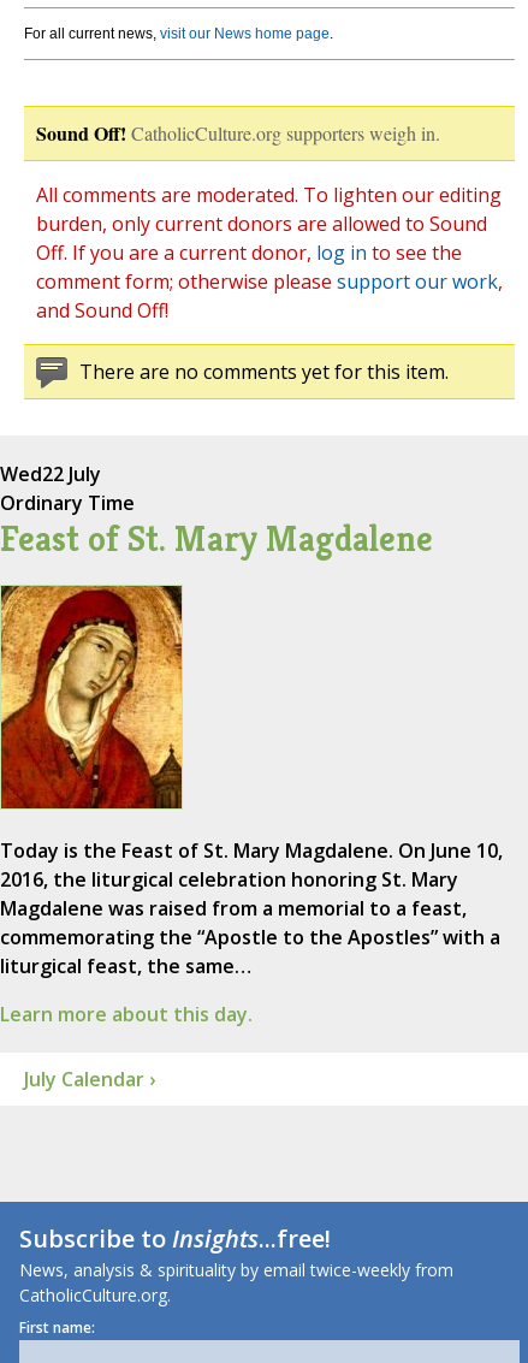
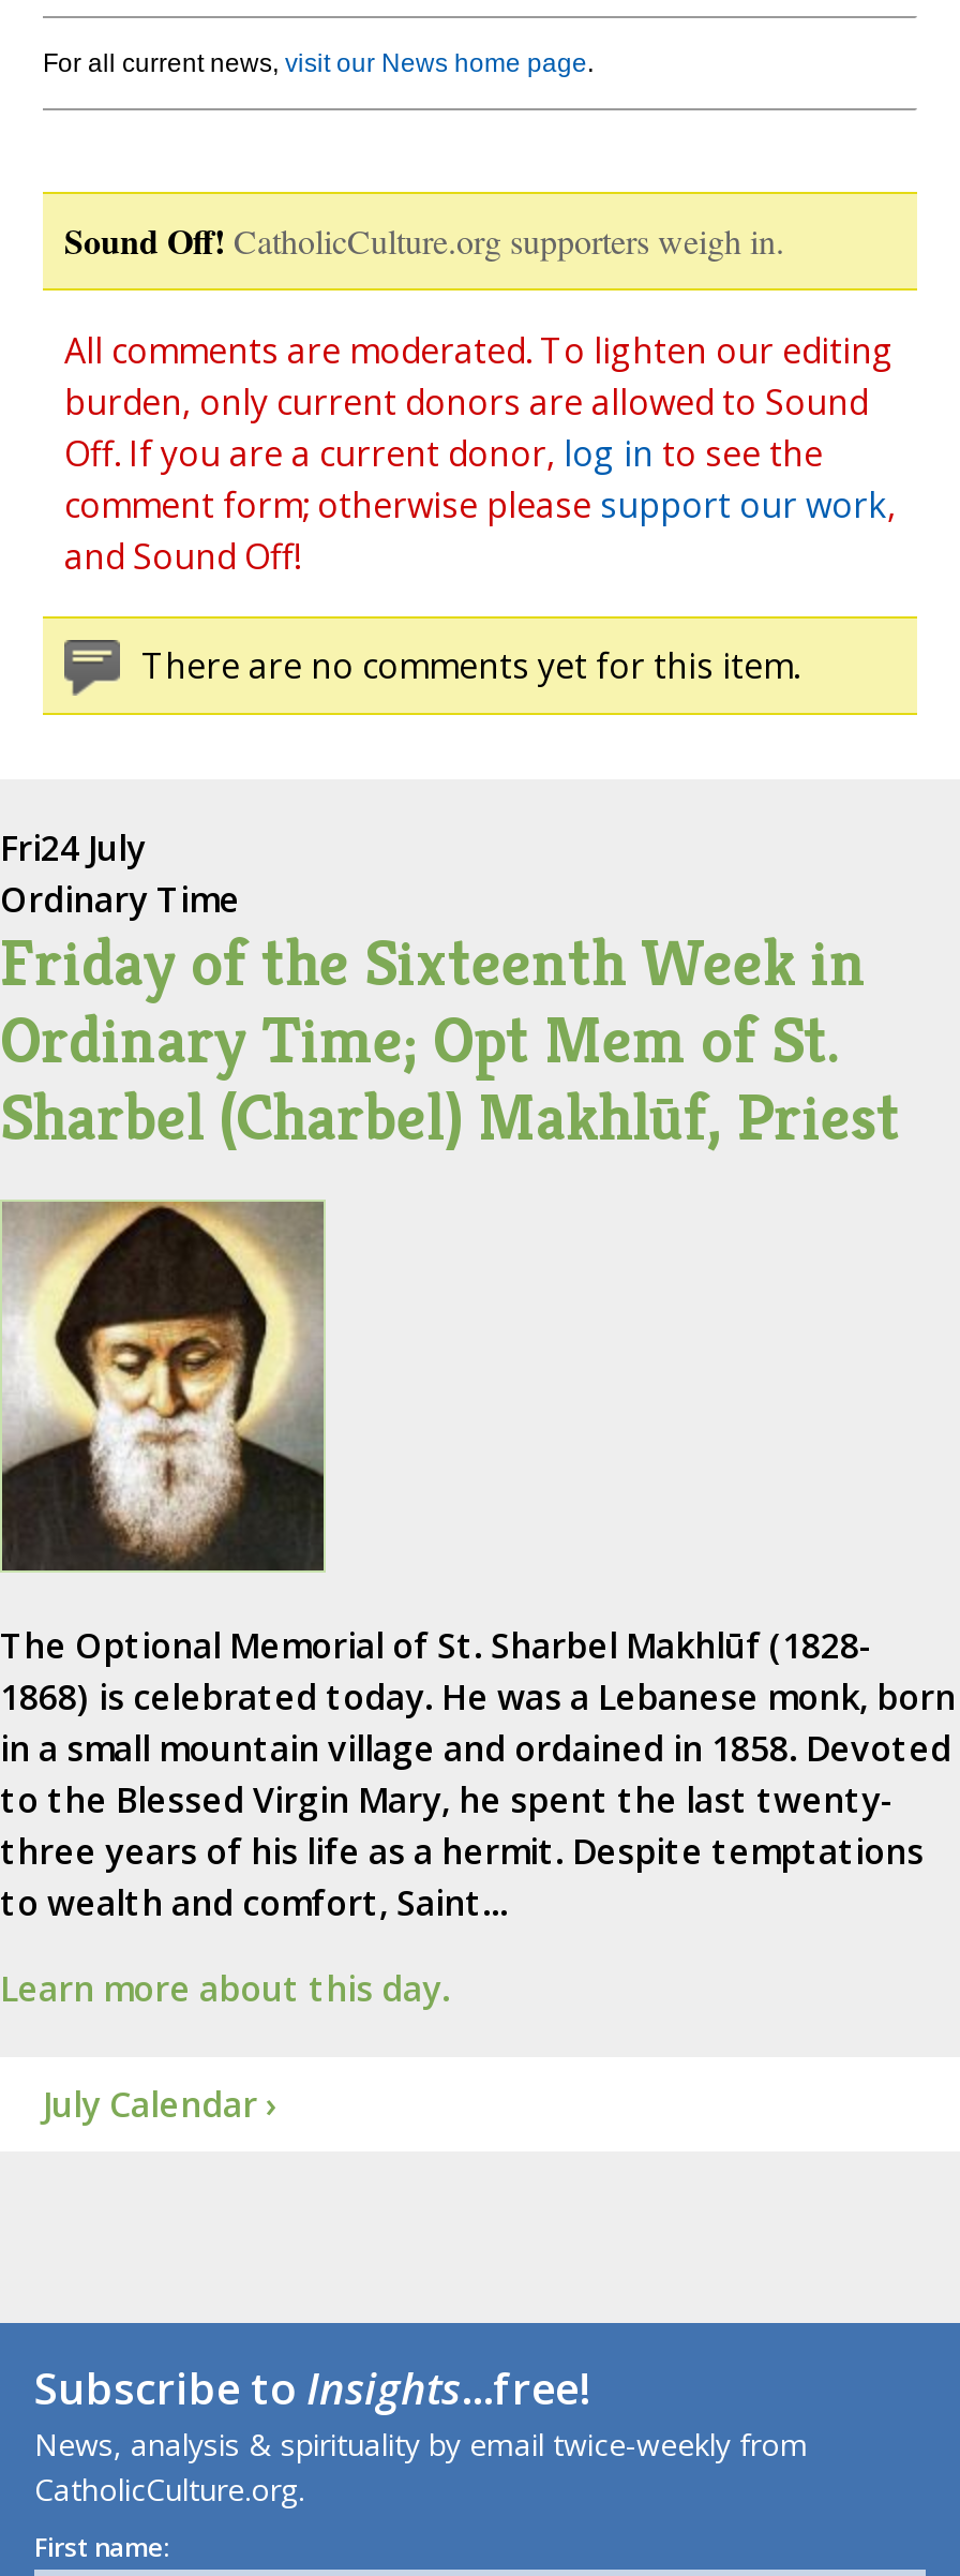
[0,461,101,487] Wed22 July -> [0,825,146,872] Fri24 July
[0,516,433,562] Feast of St. Mary Magdalene -> [0,923,900,1159] Friday of the Sixteenth Week in | Ordinary Time; Opt Mem of St. | Sharbel (Charbel) Makhlūf, Priest
[4,658,183,800] [image] -> [6,1200,326,1480] [image]
[0,838,503,979] Today is the Feast of St. Mary Magdalene. On June 10, | 2016, the liturgical celebration honoring St. Mary | Magdalene was raised from a memorial to a feast, | commemorating the “Apostle to the Apostles” with a | liturgical feast, the same… -> [0,1622,956,1927] The Optional Memorial of St. Sharbel Makhlūf (1828- | 1868) is celebrated today. He was a Lebanese monk, born | in a small mountain village and ordained in 1858. Devoted | to the Blessed Virgin Mary, he spent the last twenty- | three years of his life as a hermit. Despite temptations | to wealth and comfort, Saint…

